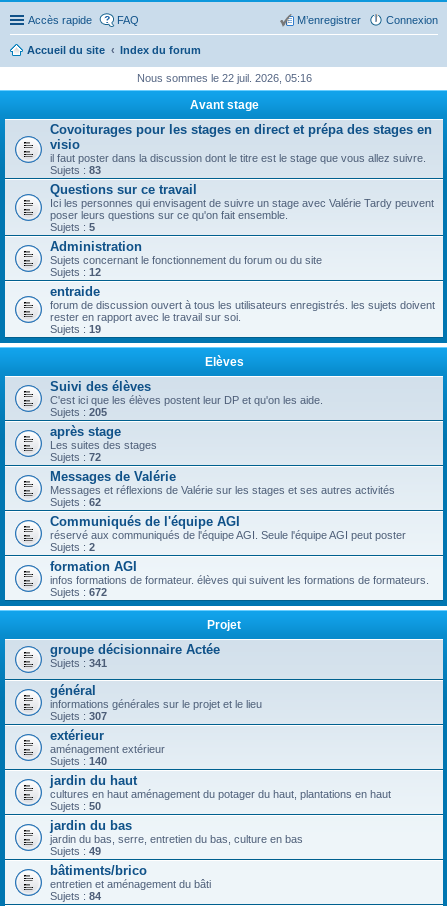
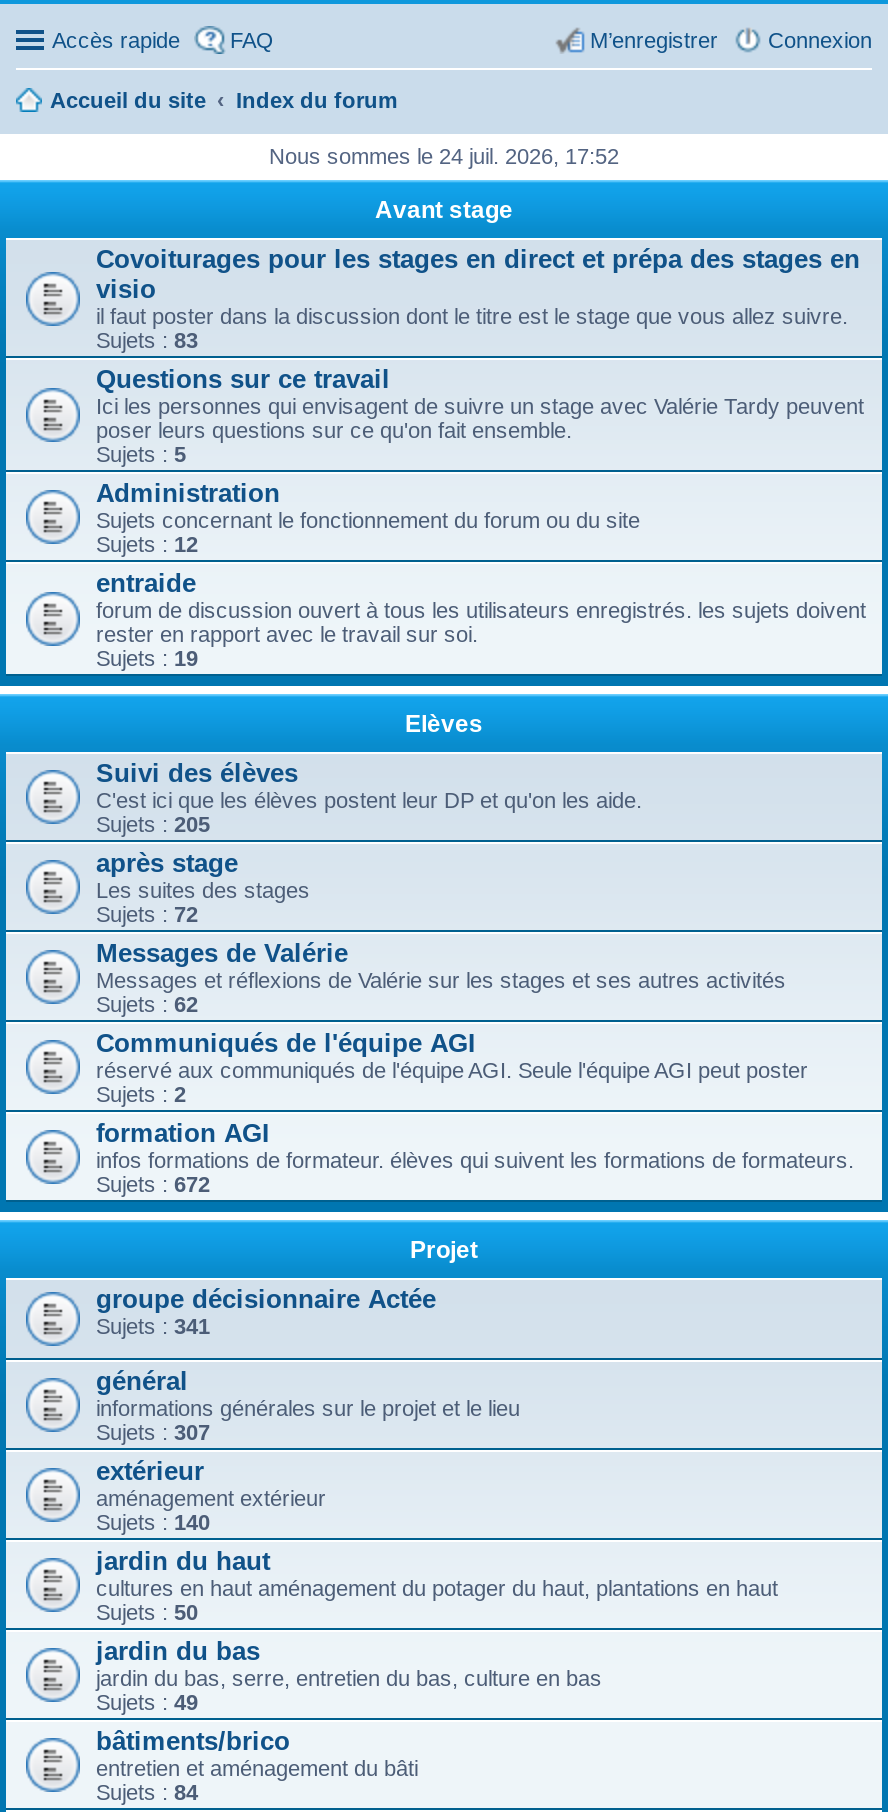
[136,72,311,84] Nous sommes le 22 juil. 2026, 05:16 -> [269,144,619,168] Nous sommes le 24 juil. 2026, 17:52

